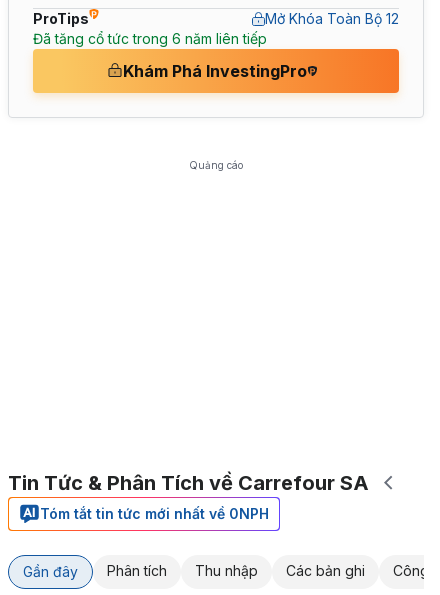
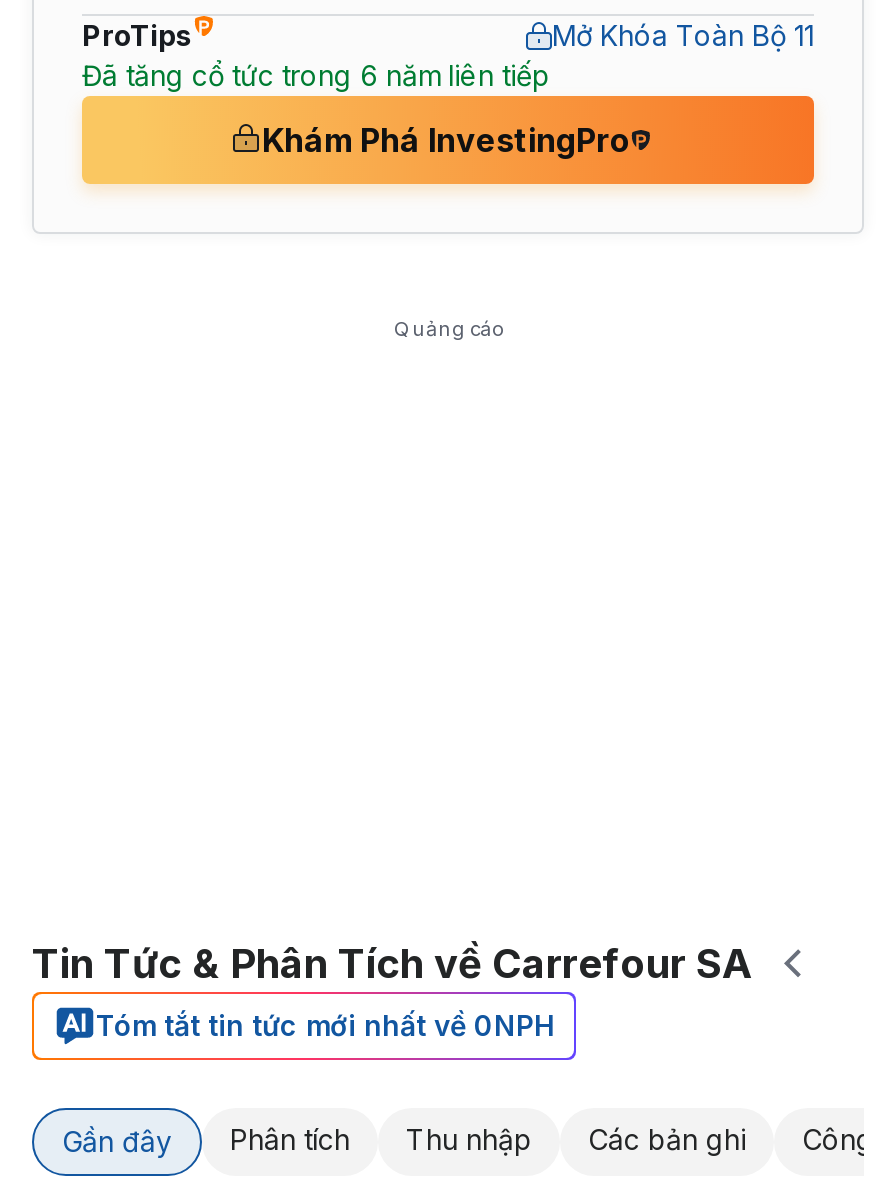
[265,10,399,27] Mở Khóa Toàn Bộ 12 -> [552,18,814,52] Mở Khóa Toàn Bộ 11

